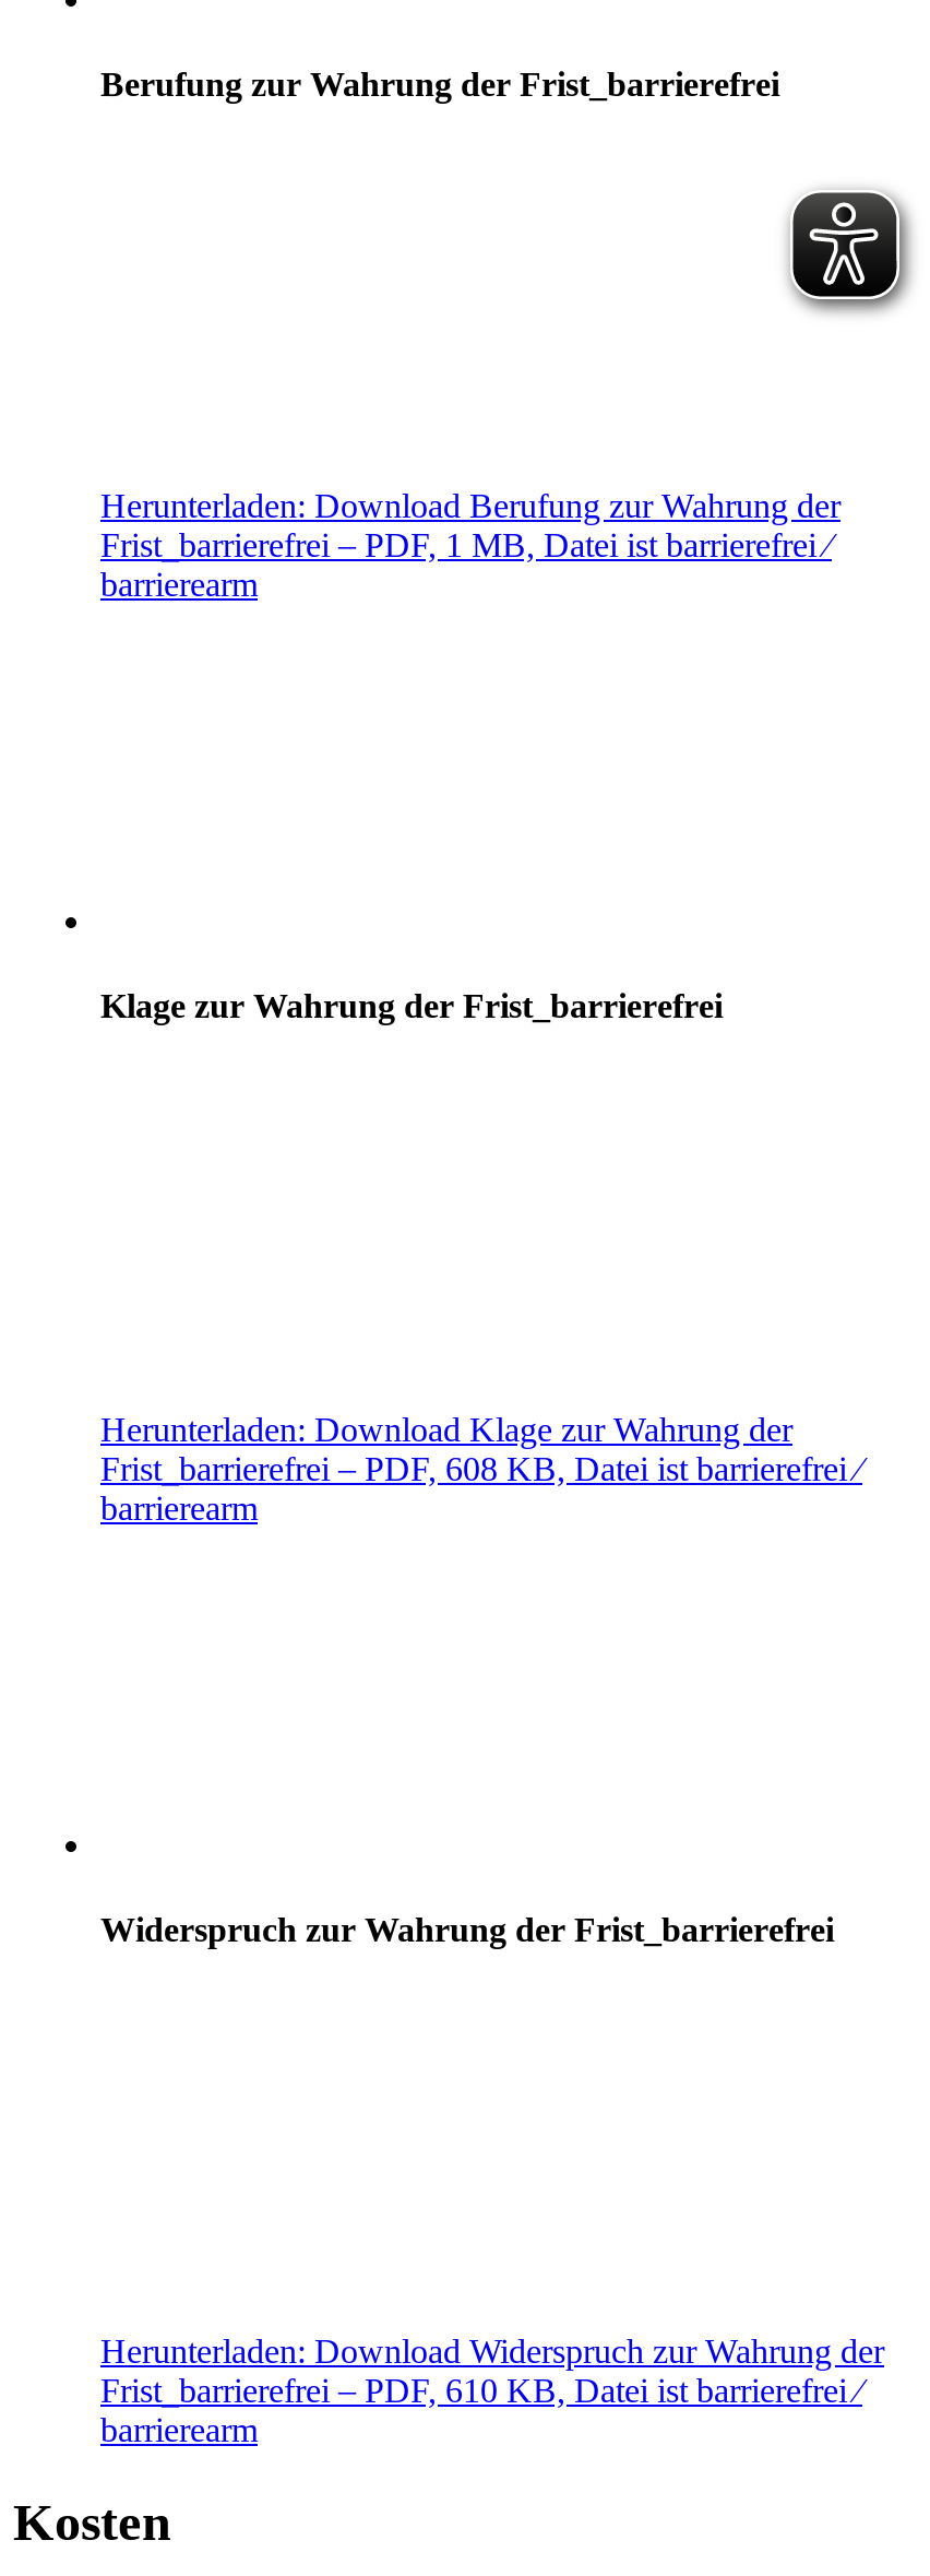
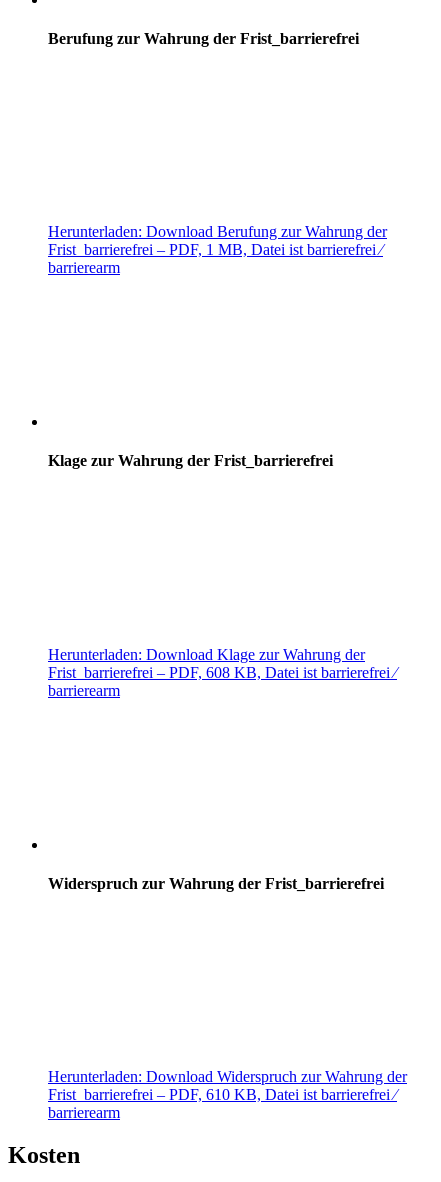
[784,188,915,317] [image] -> none

